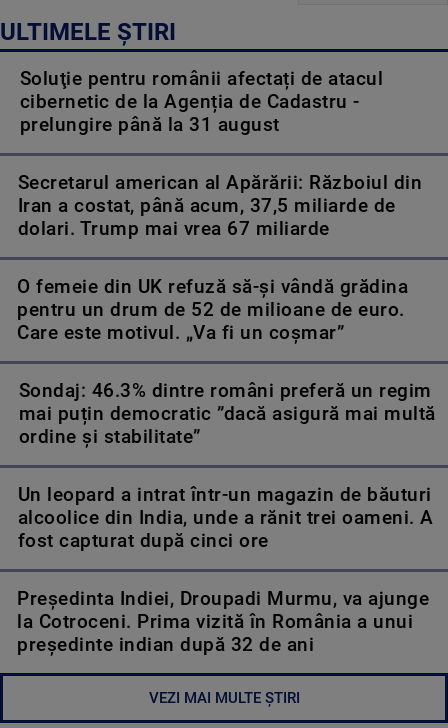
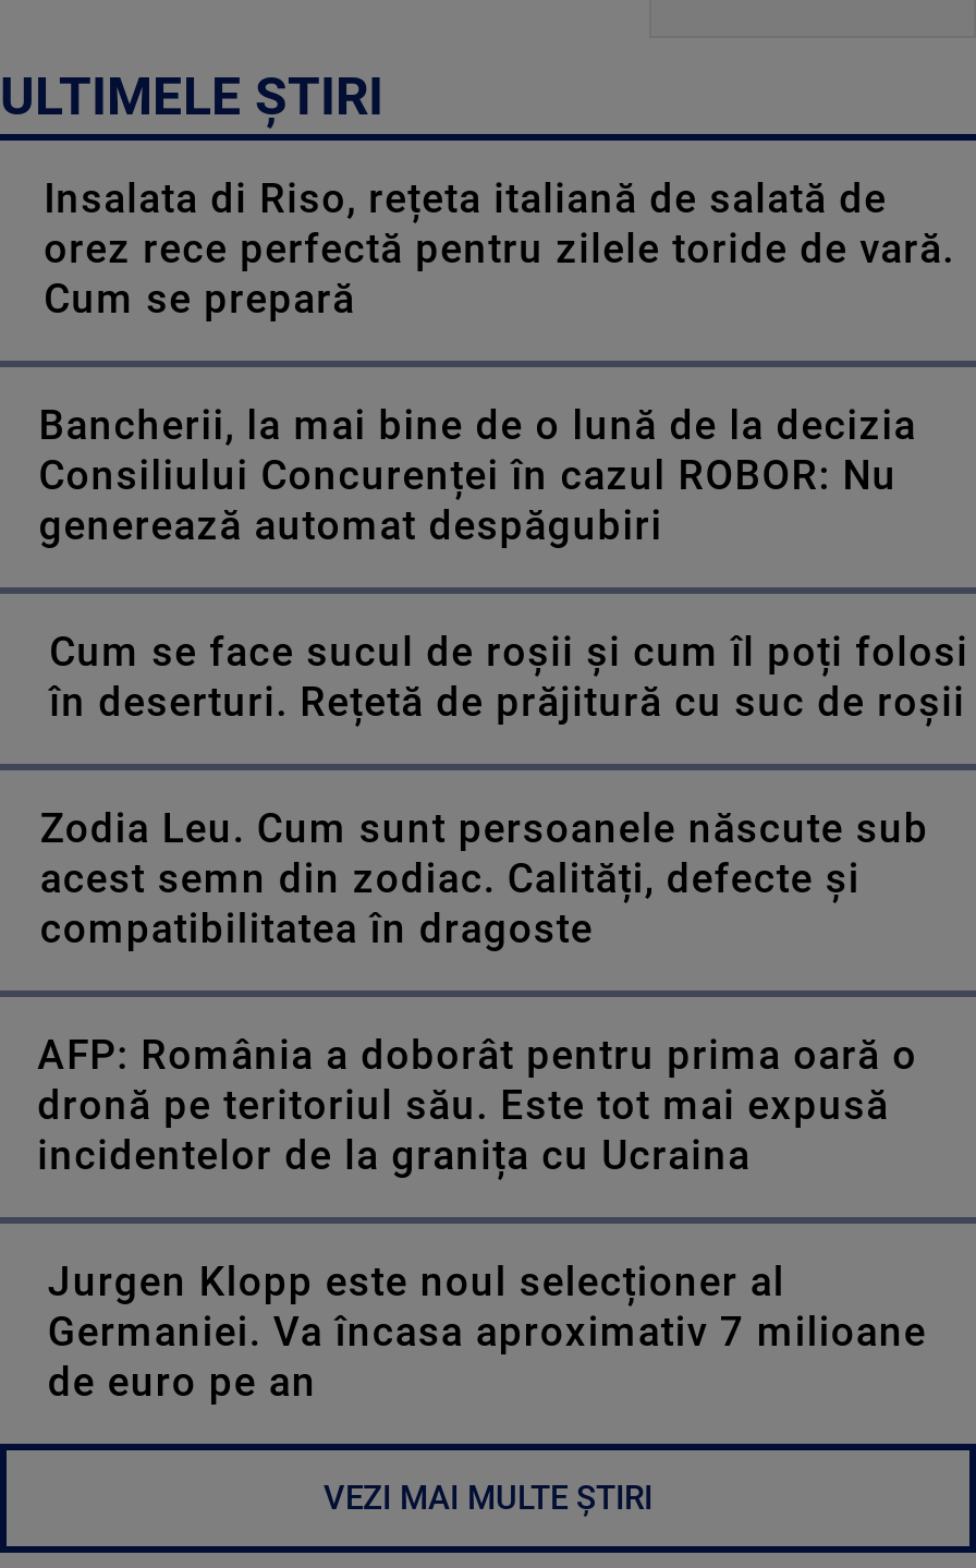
[20,68,383,136] Soluţie pentru românii afectați de atacul | cibernetic de la Agenția de Cadastru - | prelungire până la 31 august -> [44,176,954,324] Insalata di Riso, rețeta italiană de salată de | orez rece perfectă pentru zilele toride de vară. | Cum se prepară
[17,172,422,240] Secretarul american al Apărării: Războiul din | Iran a costat, până acum, 37,5 miliarde de | dolari. Trump mai vrea 67 miliarde -> [39,403,917,551] Bancherii, la mai bine de o lună de la decizia | Consiliului Concurenței în cazul ROBOR: Nu | generează automat despăgubiri
[17,276,408,344] O femeie din UK refuză să-și vândă grădina | pentru un drum de 52 de milioane de euro. | Care este motivul. „Va fi un coșmar” -> [49,630,969,728] Cum se face sucul de roșii și cum îl poți folosi | în deserturi. Rețetă de prăjitură cu suc de roșii
[19,380,436,448] Sondaj: 46.3% dintre români preferă un regim | mai puțin democratic ”dacă asigură mai multă | ordine și stabilitate” -> [40,806,929,954] Zodia Leu. Cum sunt persoanele născute sub | acest semn din zodiac. Calități, defecte și | compatibilitatea în dragoste
[18,484,434,552] Un leopard a intrat într-un magazin de băuturi | alcoolice din India, unde a rănit trei oameni. A | fost capturat după cinci ore -> [37,1033,917,1181] AFP: România a doborât pentru prima oară o | dronă pe teritoriul său. Este tot mai expusă | incidentelor de la granița cu Ucraina
[17,588,429,656] Preşedinta Indiei, Droupadi Murmu, va ajunge | la Cotroceni. Prima vizită în România a unui | președinte indian după 32 de ani -> [48,1259,927,1408] Jurgen Klopp este noul selecționer al | Germaniei. Va încasa aproximativ 7 milioane | de euro pe an

